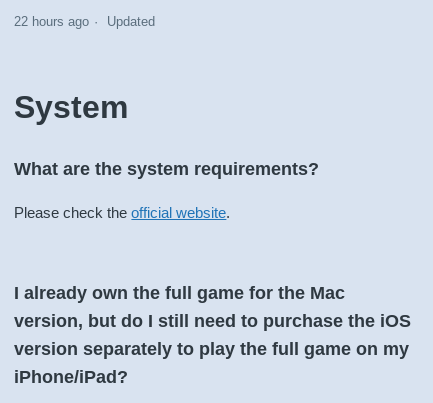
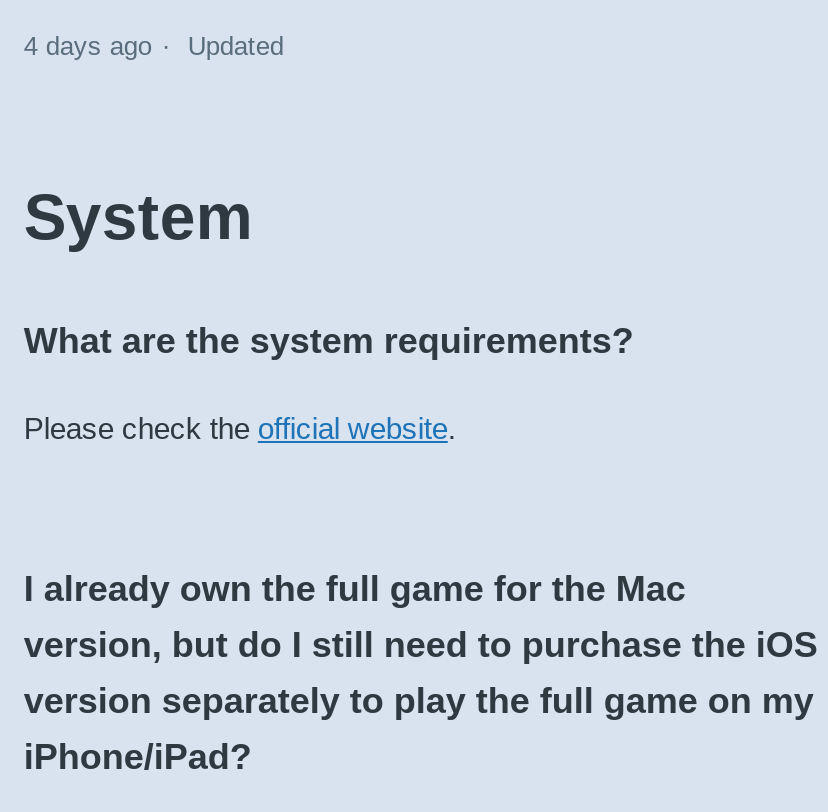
[14,14,155,29] 22 hours ago Updated -> [24,32,284,62] 4 days ago Updated

